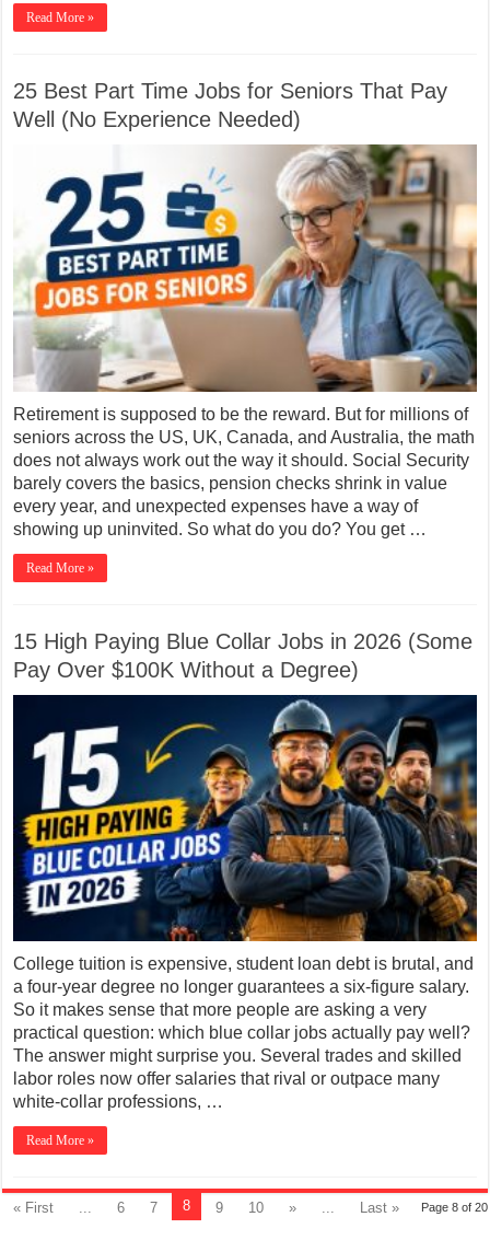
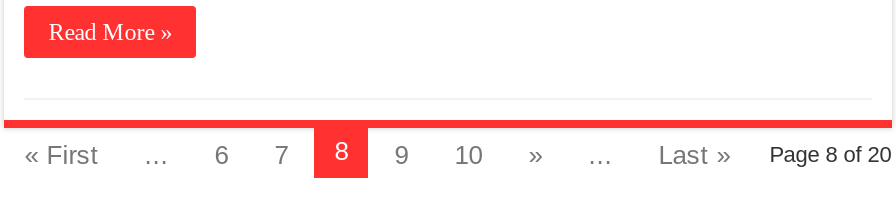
[13,79,448,132] 25 Best Part Time Jobs for Seniors That Pay | Well (No Experience Needed) -> none
[13,143,478,681] [image] | Retirement is supposed to be the reward. But for millions of | seniors across the US, UK, Canada, and Australia, the math | does not always work out the way it should. Social Security | barely covers the basics, pension checks shrink in value | every year, and unexpected expenses have a way of | showing up uninvited. So what do you do? You get … | Read More » | 15 High Paying Blue Collar Jobs in 2026 (Some | Pay Over $100K Without a Degree) -> none
[12,694,478,1148] [image] | College tuition is expensive, student loan debt is brutal, and | a four-year degree no longer guarantees a six-figure salary. | So it makes sense that more people are asking a very | practical question: which blue collar jobs actually pay well? | The answer might surprise you. Several trades and skilled | labor roles now offer salaries that rival or outpace many | white-collar professions, … | Read More » -> none

